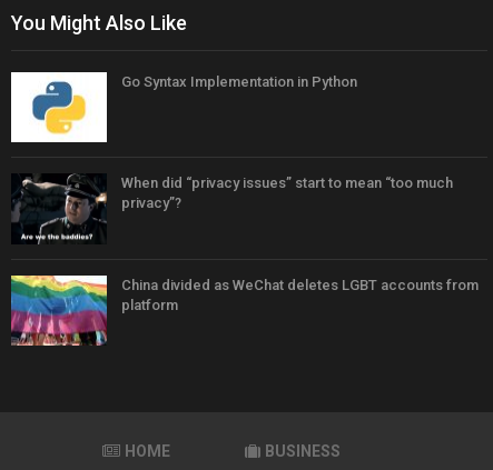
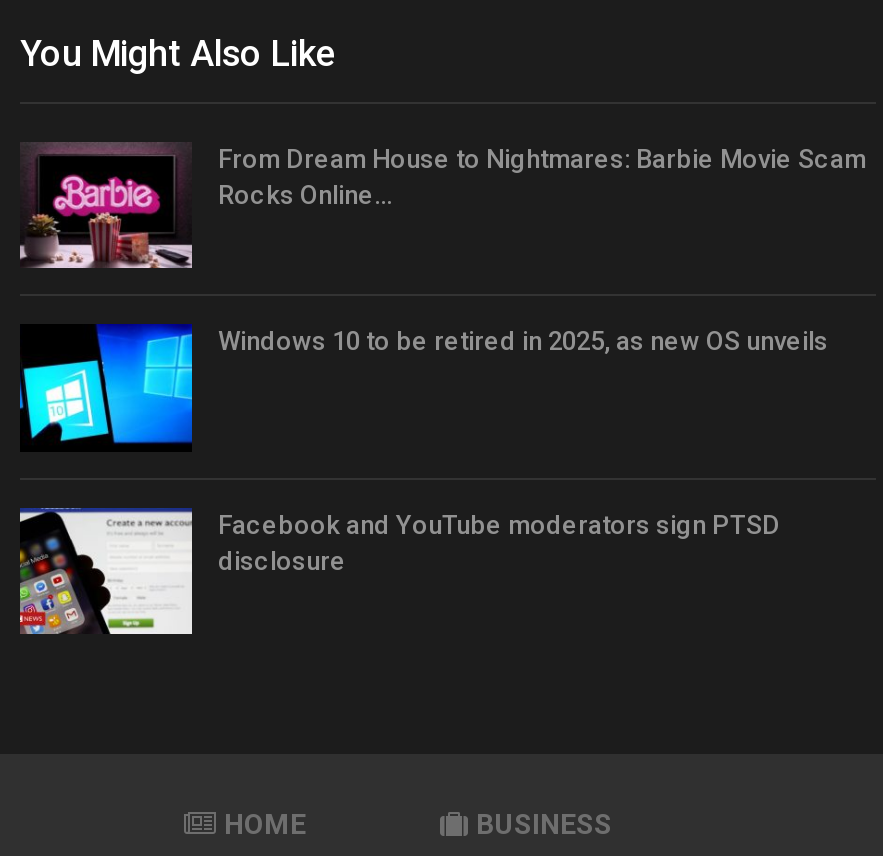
[10,71,357,143] [image] | Go Syntax Implementation in Python -> [20,142,866,270] [image] | From Dream House to Nightmares: Barbie Movie Scam | Rocks Online…
[11,173,453,244] [image] | When did “privacy issues” start to mean “too much | privacy”? -> [18,322,828,450] [image] | Windows 10 to be retired in 2025, as new OS unveils
[10,274,479,347] [image] | China divided as WeChat deletes LGBT accounts from | platform -> [18,506,780,636] [image] | Facebook and YouTube moderators sign PTSD | disclosure

